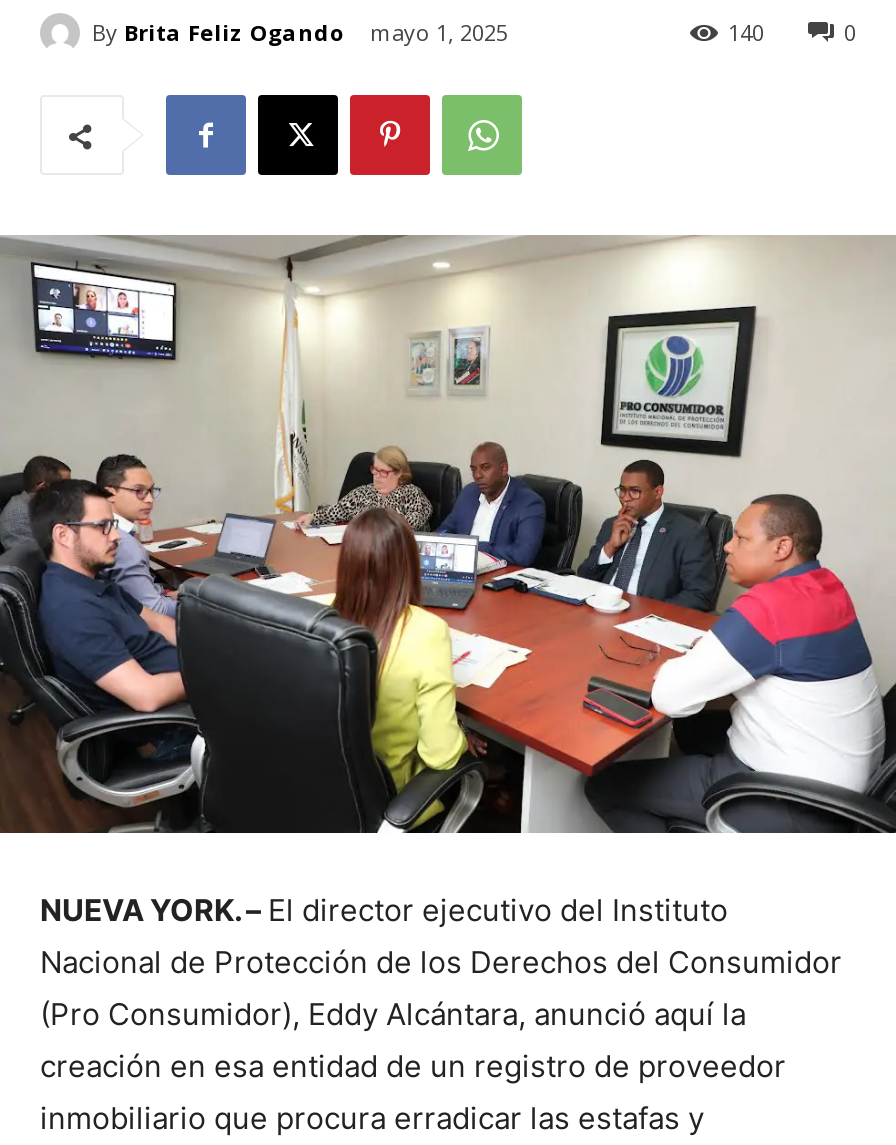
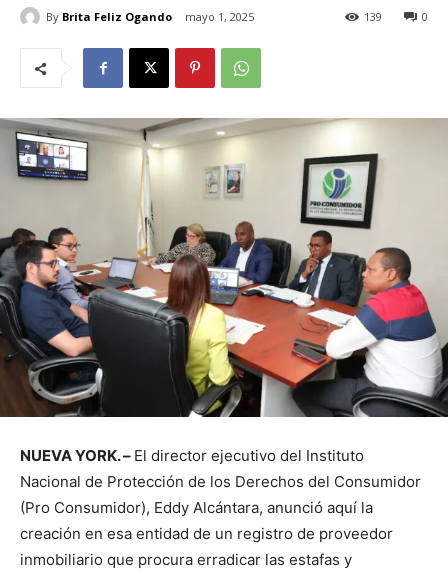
[728,17,764,47] 140 -> [364,9,382,24] 139

